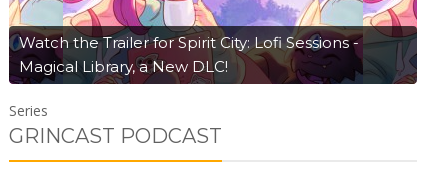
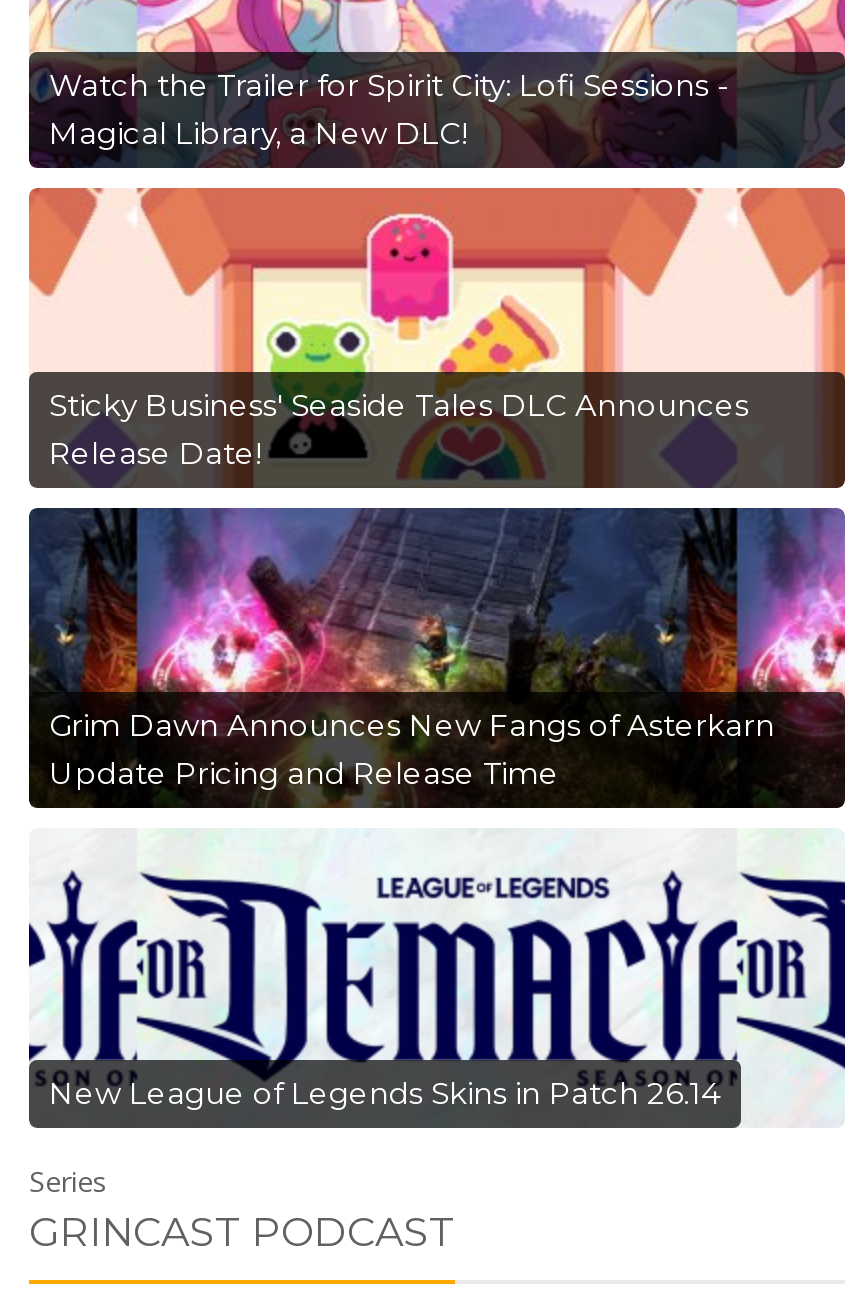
none -> [27,506,847,810] [image] | Grim Dawn Announces New Fangs of Asterkarn | Update Pricing and Release Time
none -> [27,830,847,1113] [image] | New League of Legends Skins in Patch 26.14
none -> [29,186,847,490] [image] | Sticky Business' Seaside Tales DLC Announces | Release Date!

